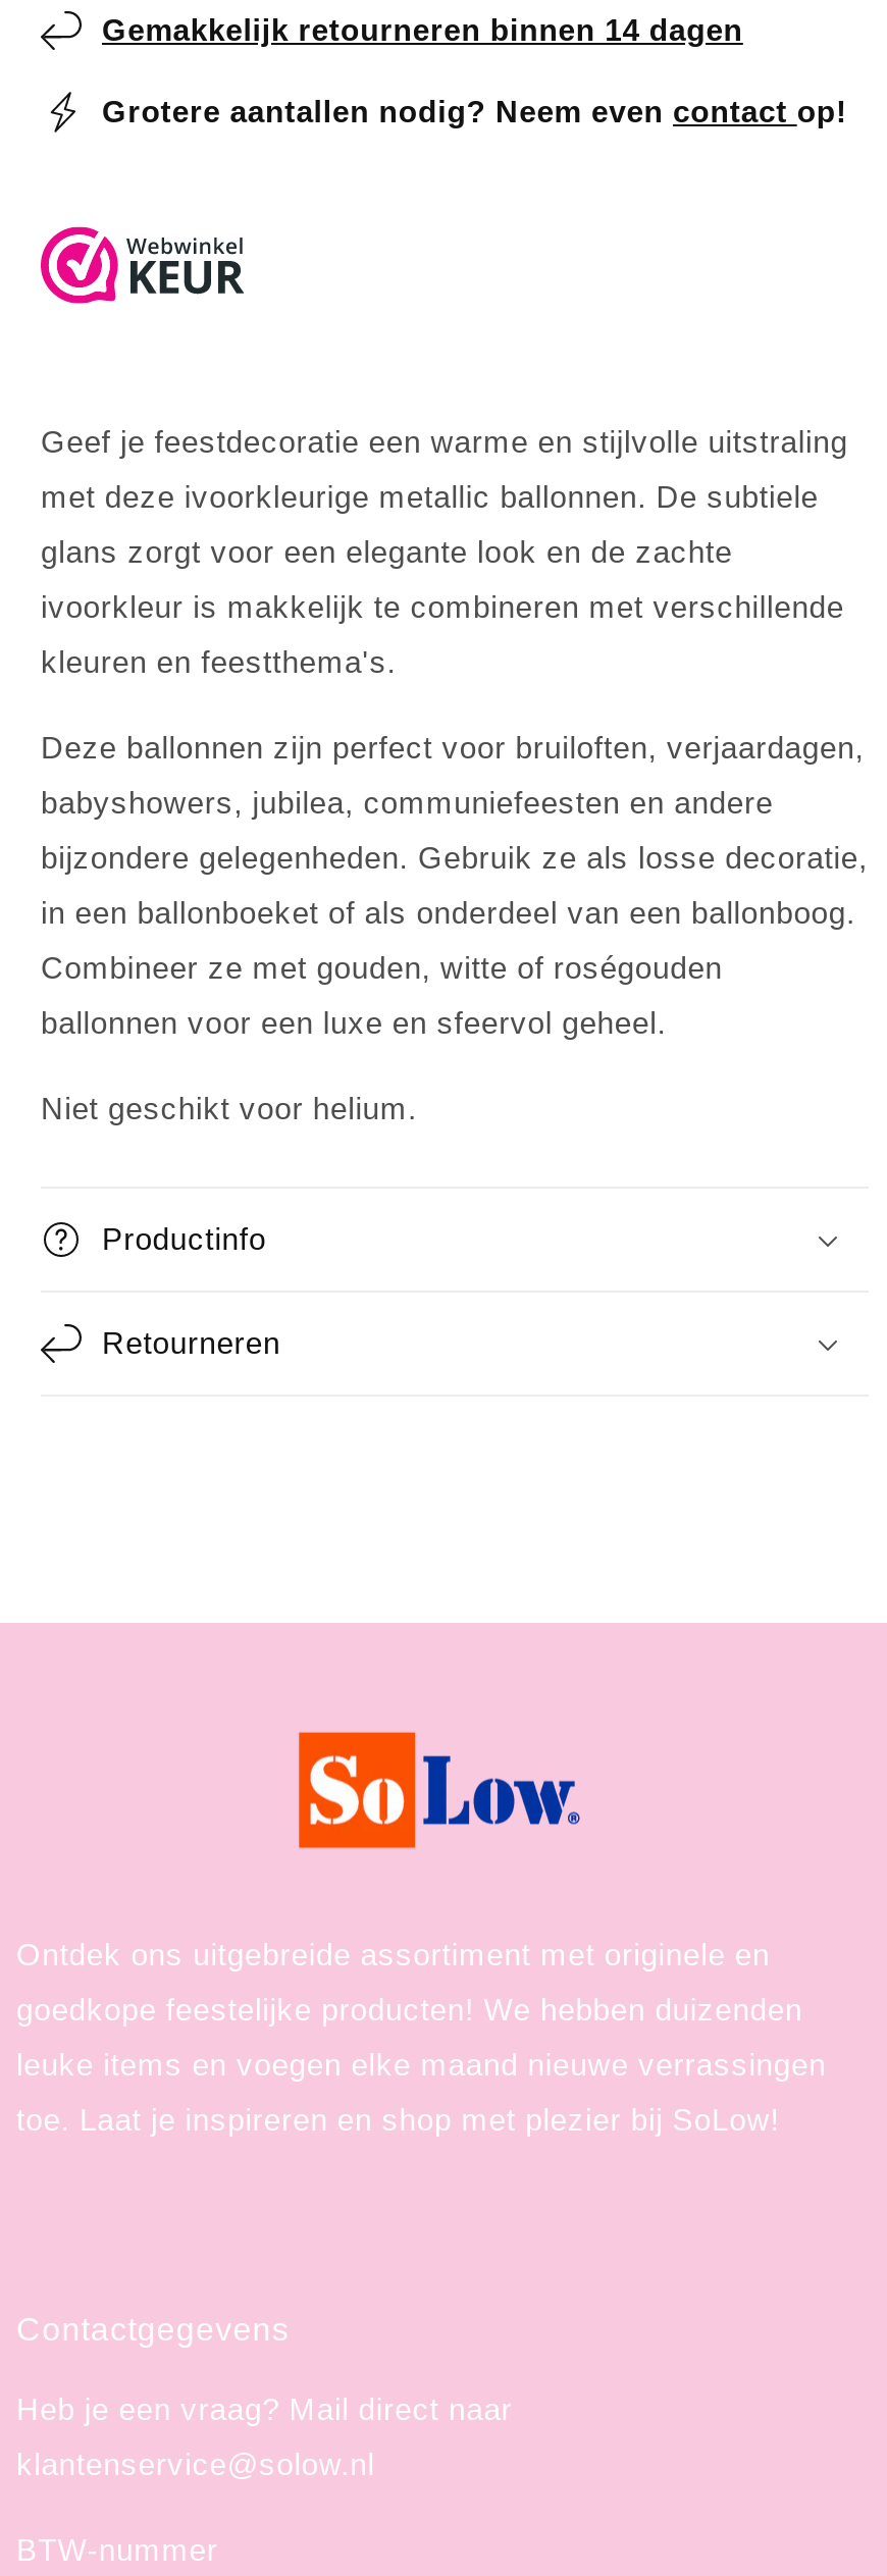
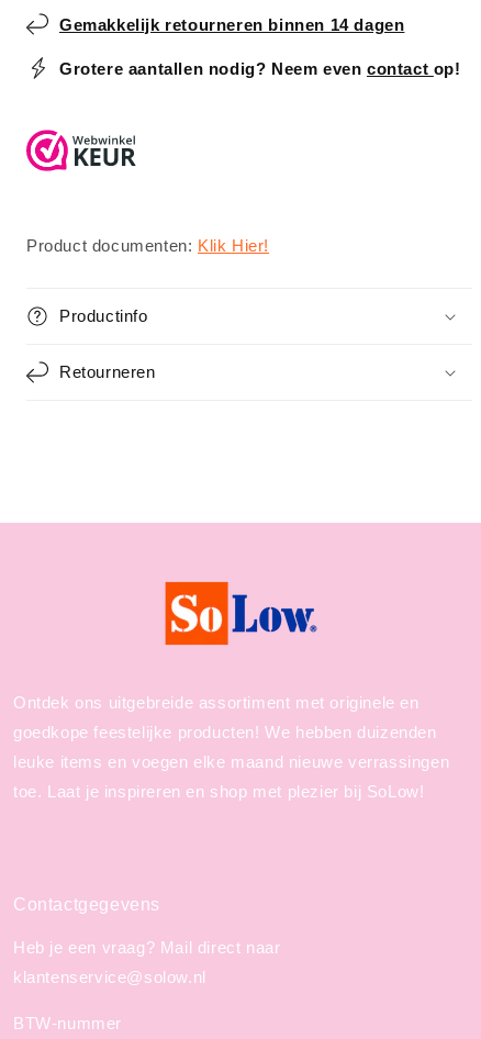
[41,423,868,1124] Geef je feestdecoratie een warme en stijlvolle uitstraling | met deze ivoorkleurige metallic ballonnen. De subtiele | glans zorgt voor een elegante look en de zachte | ivoorkleur is makkelijk te combineren met verschillende | kleuren en feestthema's. | Deze ballonnen zijn perfect voor bruiloften, verjaardagen, | babyshowers, jubilea, communiefeesten en andere | bijzondere gelegenheden. Gebruik ze als losse decoratie, | in een ballonboeket of als onderdeel van een ballonboog. | Combineer ze met gouden, witte of roségouden | ballonnen voor een luxe en sfeervol geheel. | Niet geschikt voor helium. -> [26,237,269,255] Product documenten: Klik Hier!

